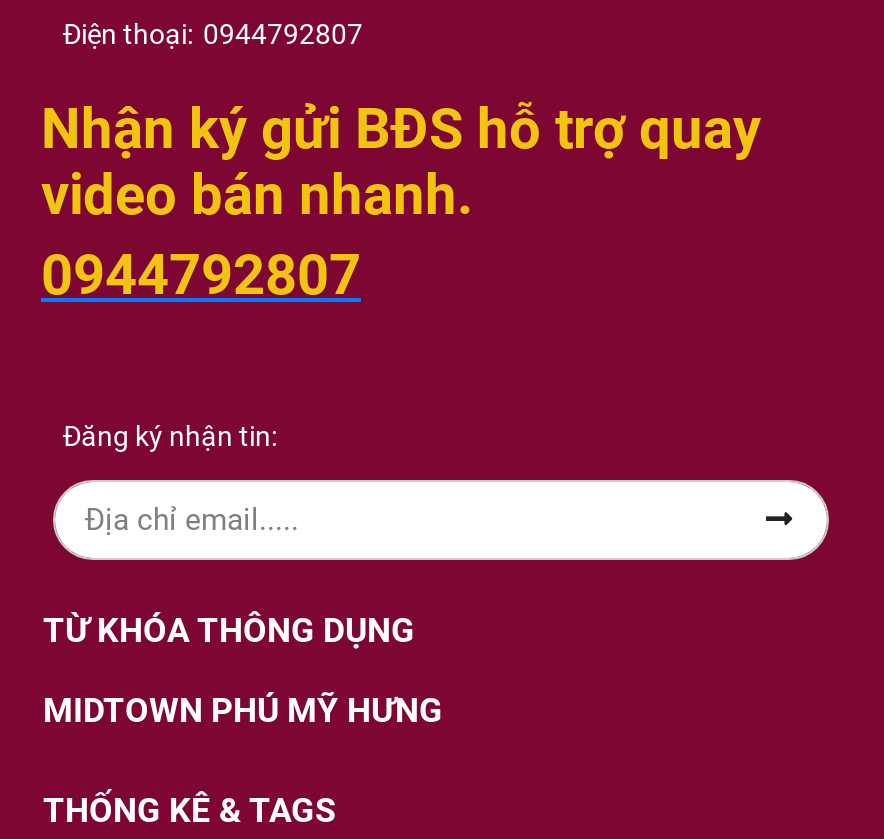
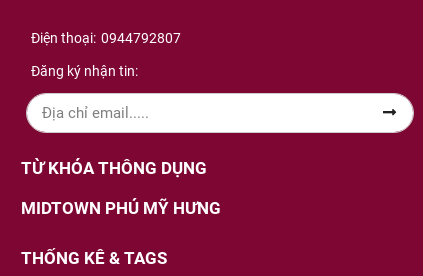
[41,96,761,308] Nhận ký gửi BĐS hỗ trợ quay | video bán nhanh. | 0944792807 -> none

